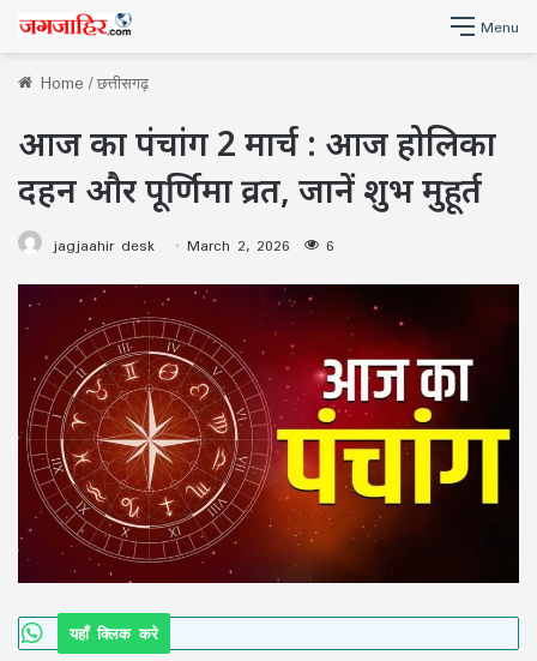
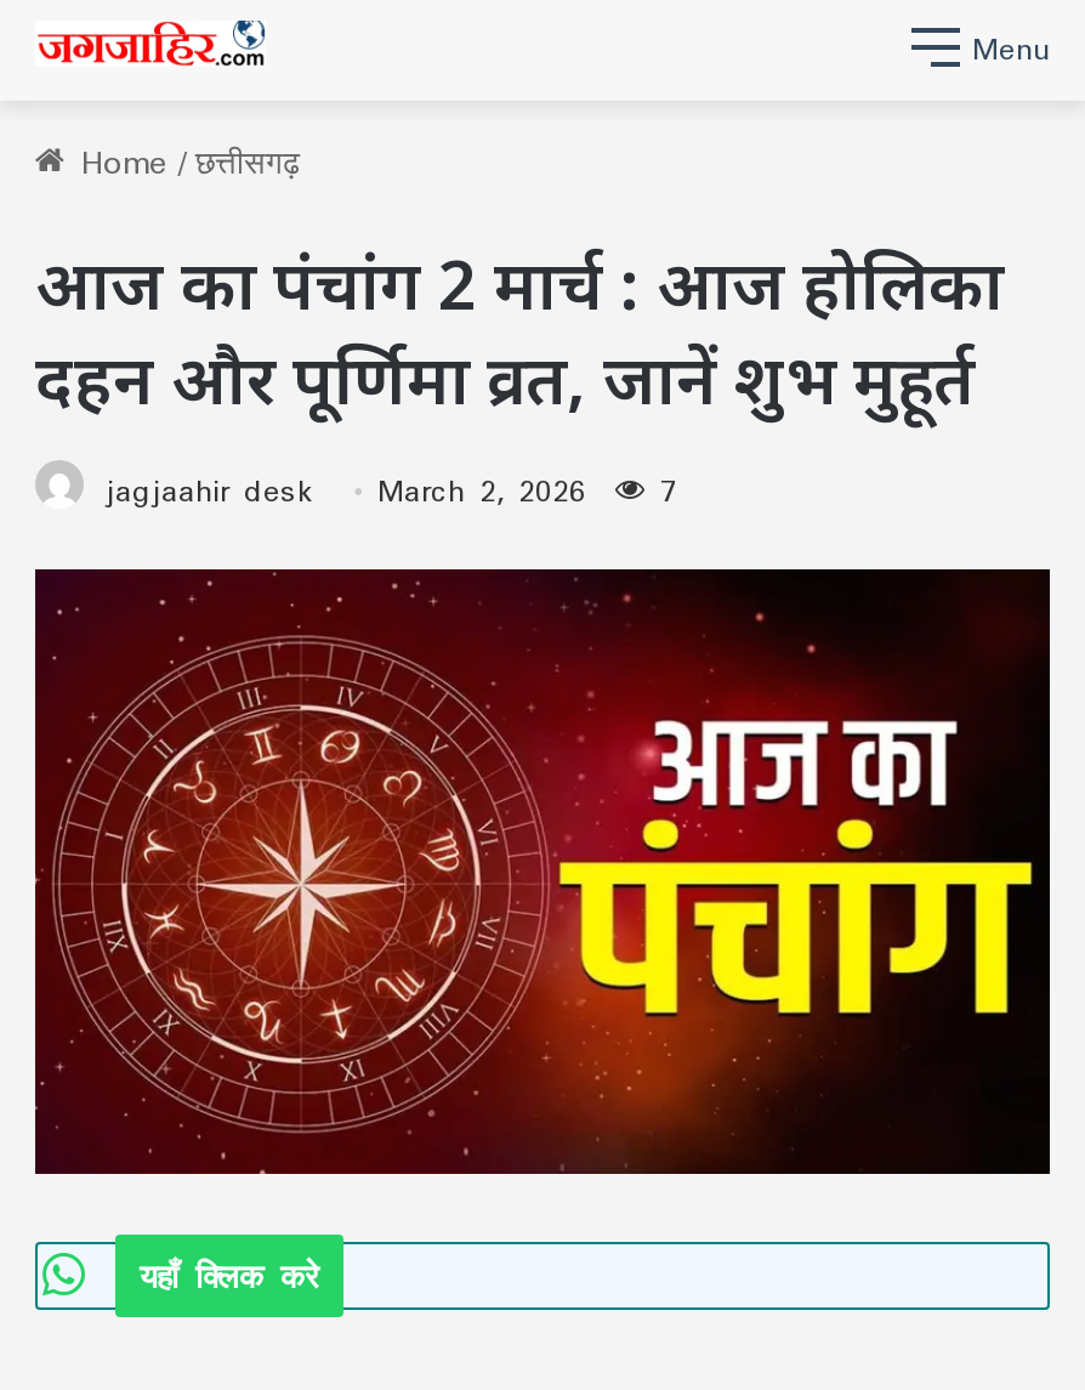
[53,230,334,260] jagjaahir desk March 2, 2026 6 -> [106,460,676,521] jagjaahir desk March 2, 2026 7

